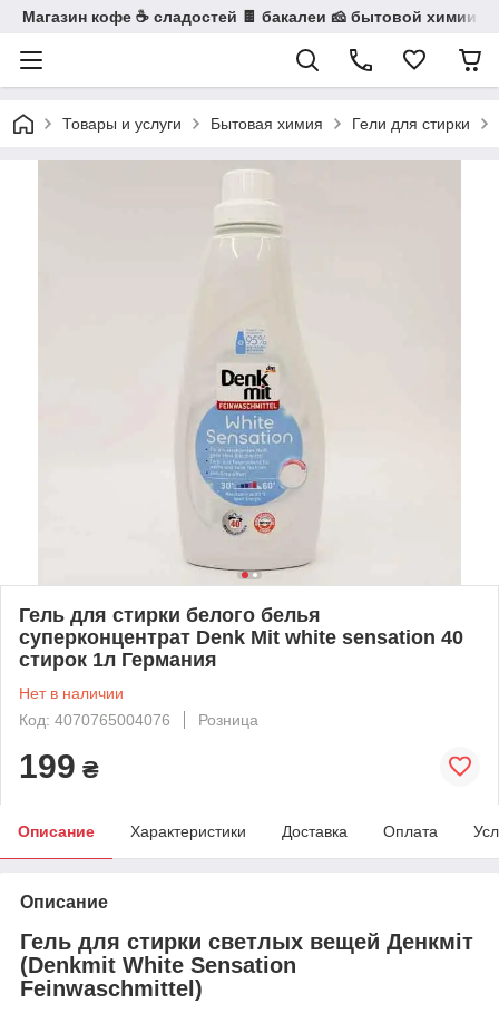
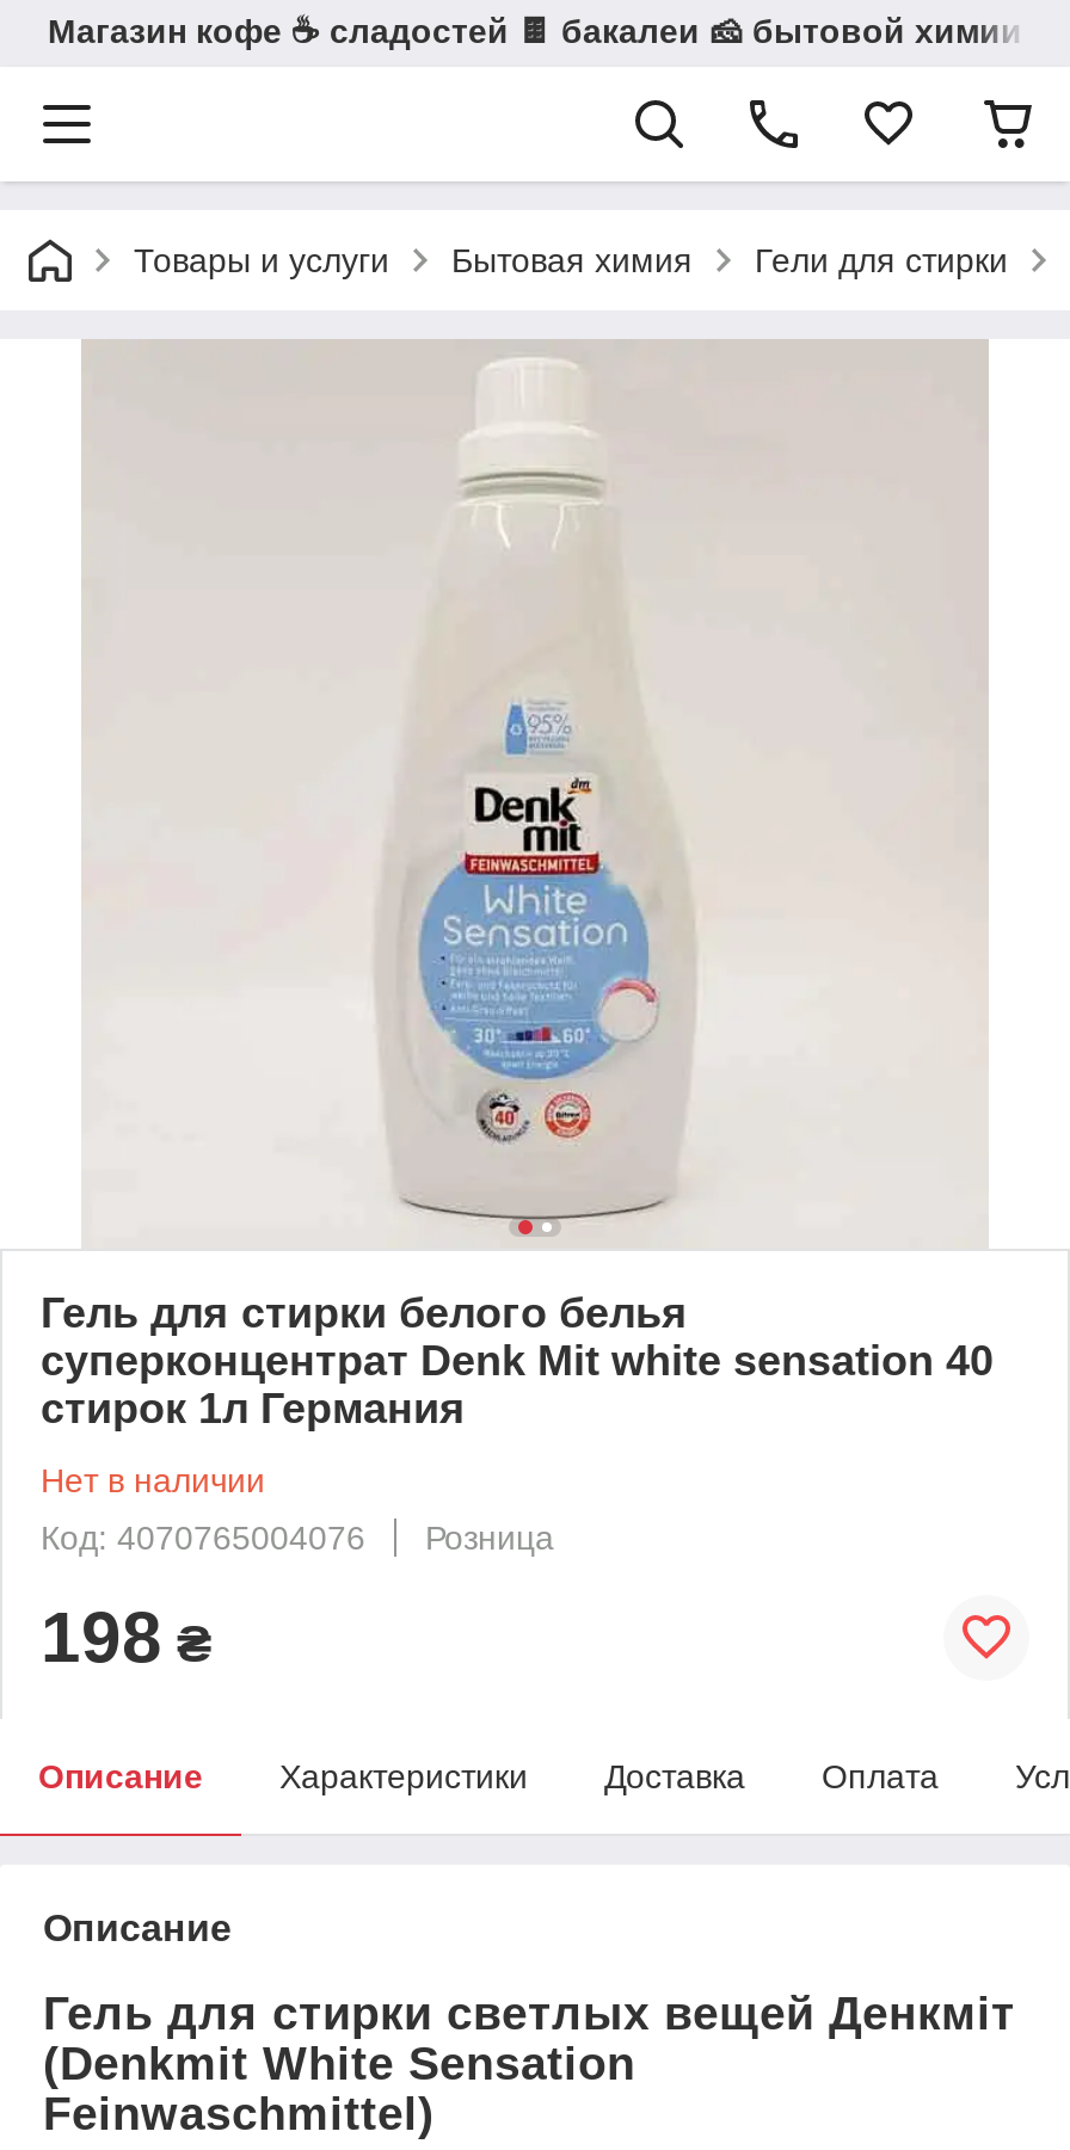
[19,748,99,784] 199 ₴ -> [41,1597,213,1676] 198 ₴

